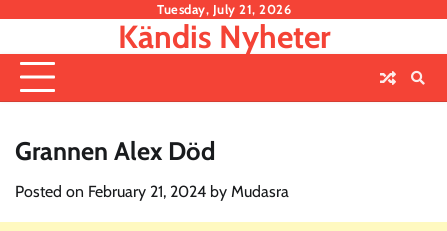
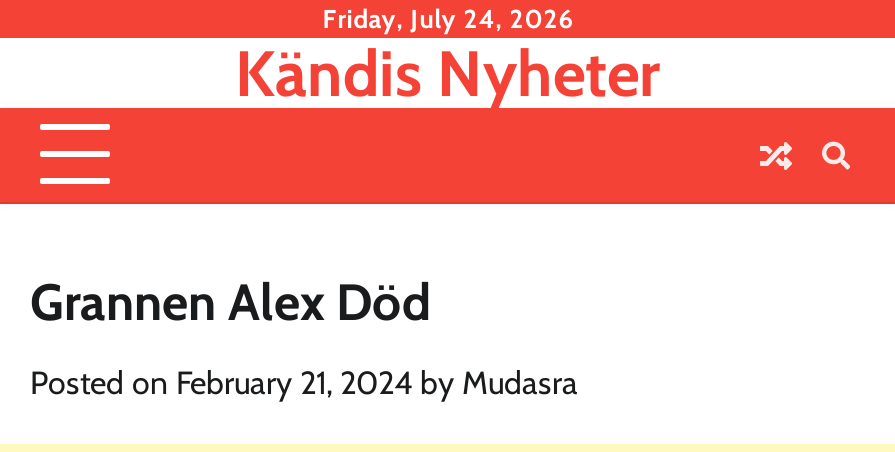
[157,2,291,17] Tuesday, July 21, 2026 -> [322,4,574,34] Friday, July 24, 2026

